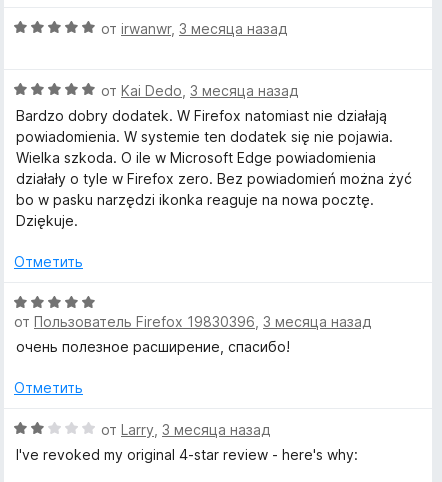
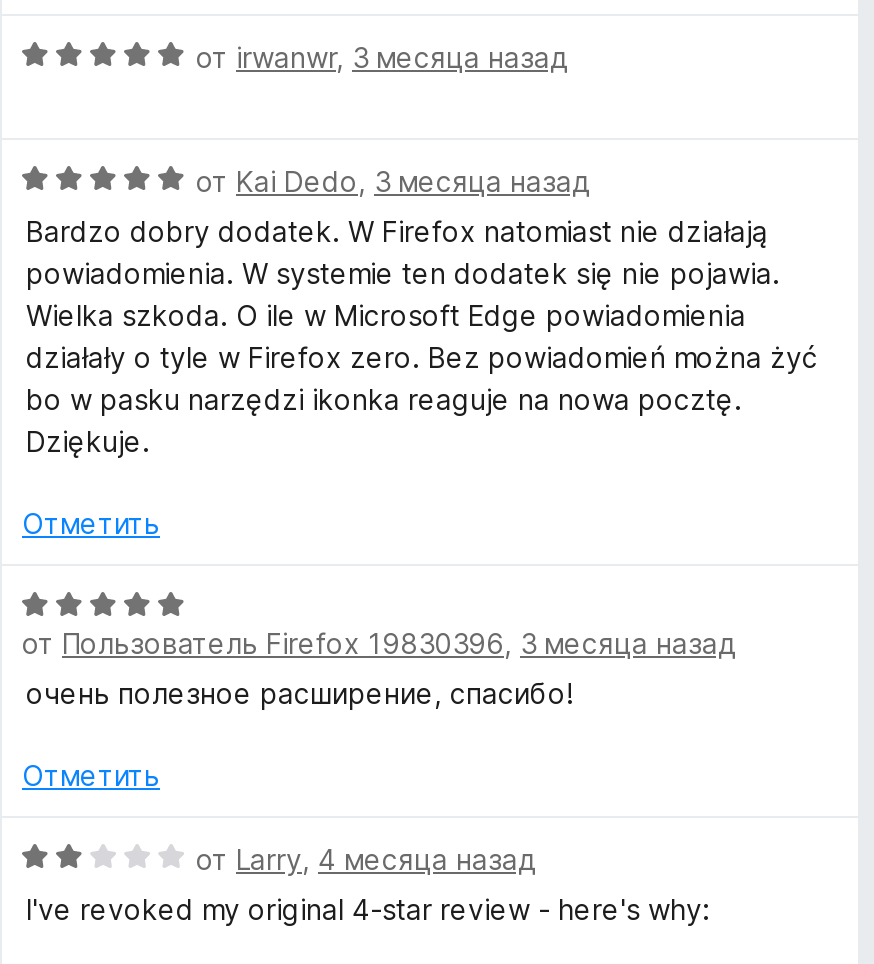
[101,421,270,438] от Larry, 3 месяца назад -> [196,842,536,876] от Larry, 4 месяца назад

